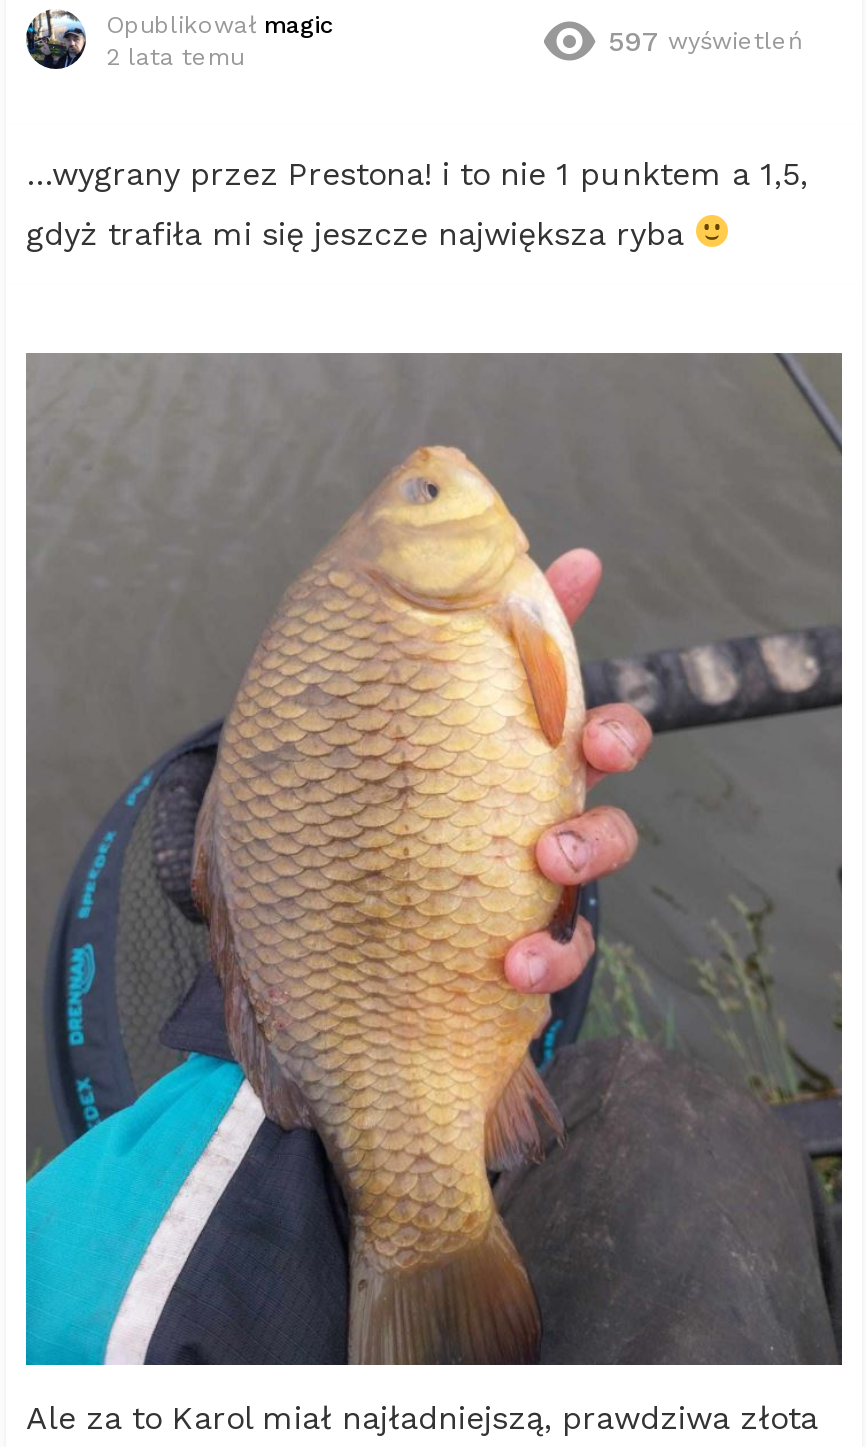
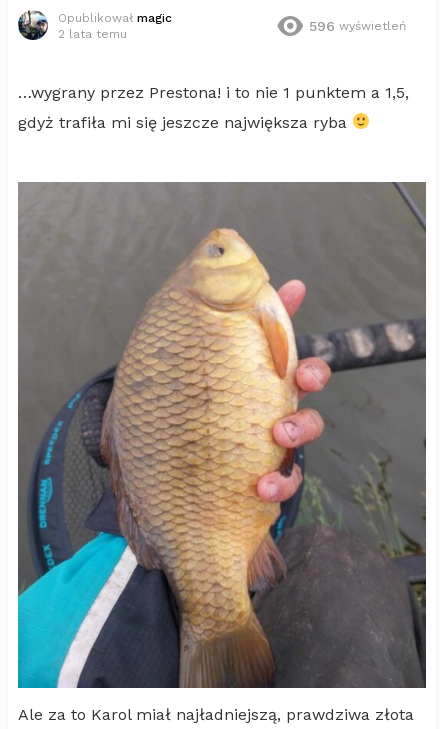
[608,25,802,57] 597 wyświetleń -> [309,18,406,34] 596 wyświetleń

